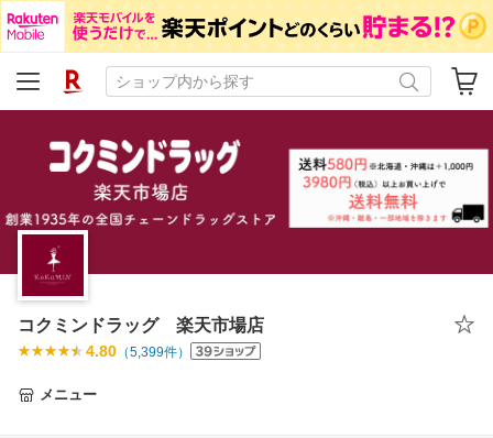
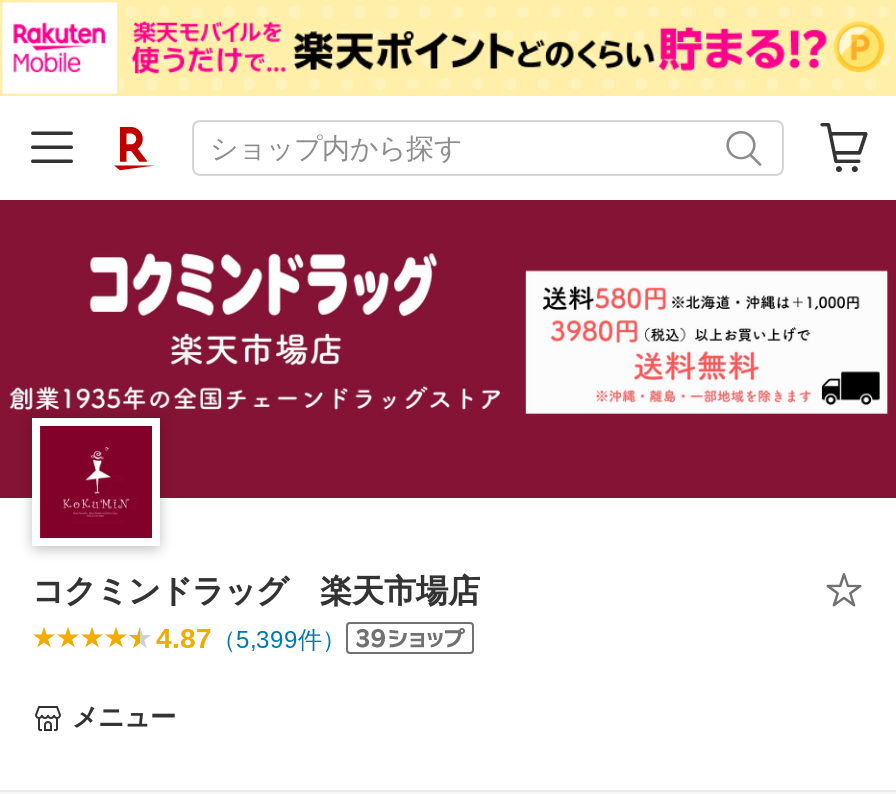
[86,342,190,360] 4.80（5,399件） -> [156,622,346,654] 4.87（5,399件）

